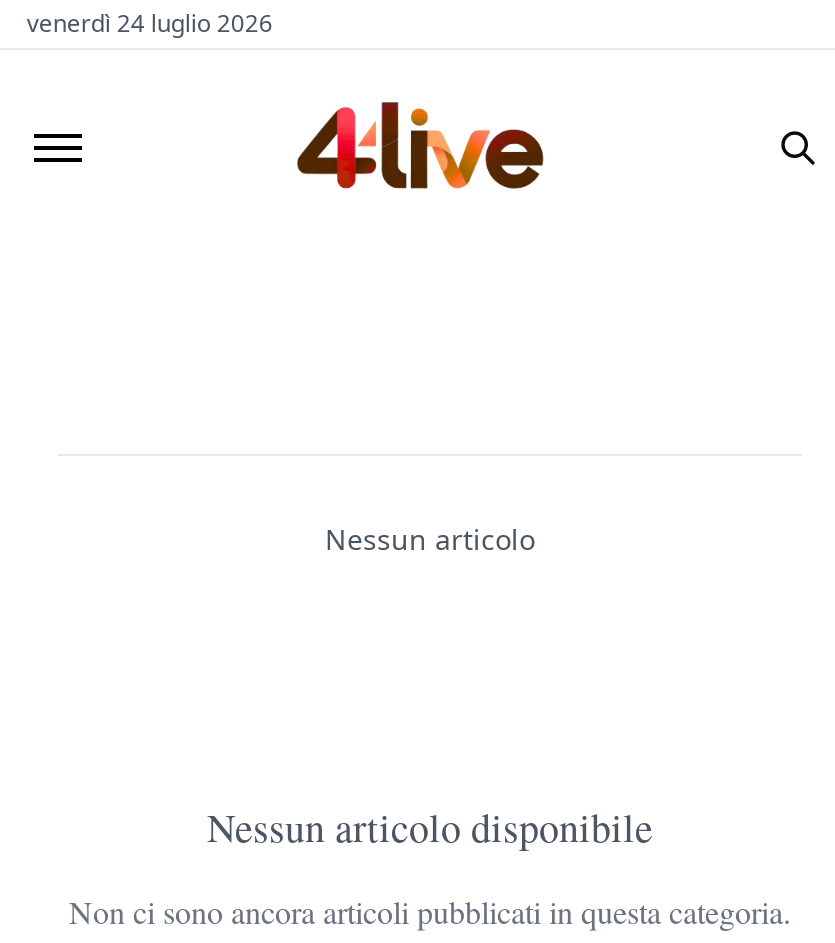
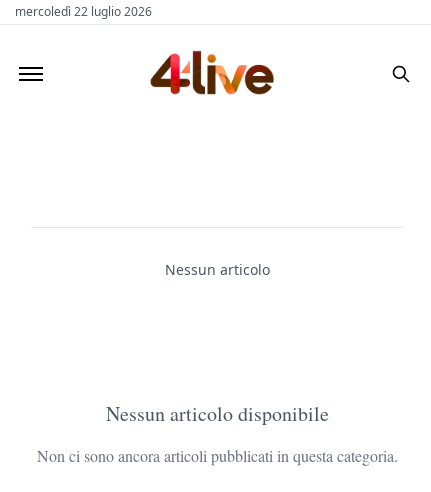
[27,6,273,40] venerdì 24 luglio 2026 -> [15,3,152,20] mercoledì 22 luglio 2026

